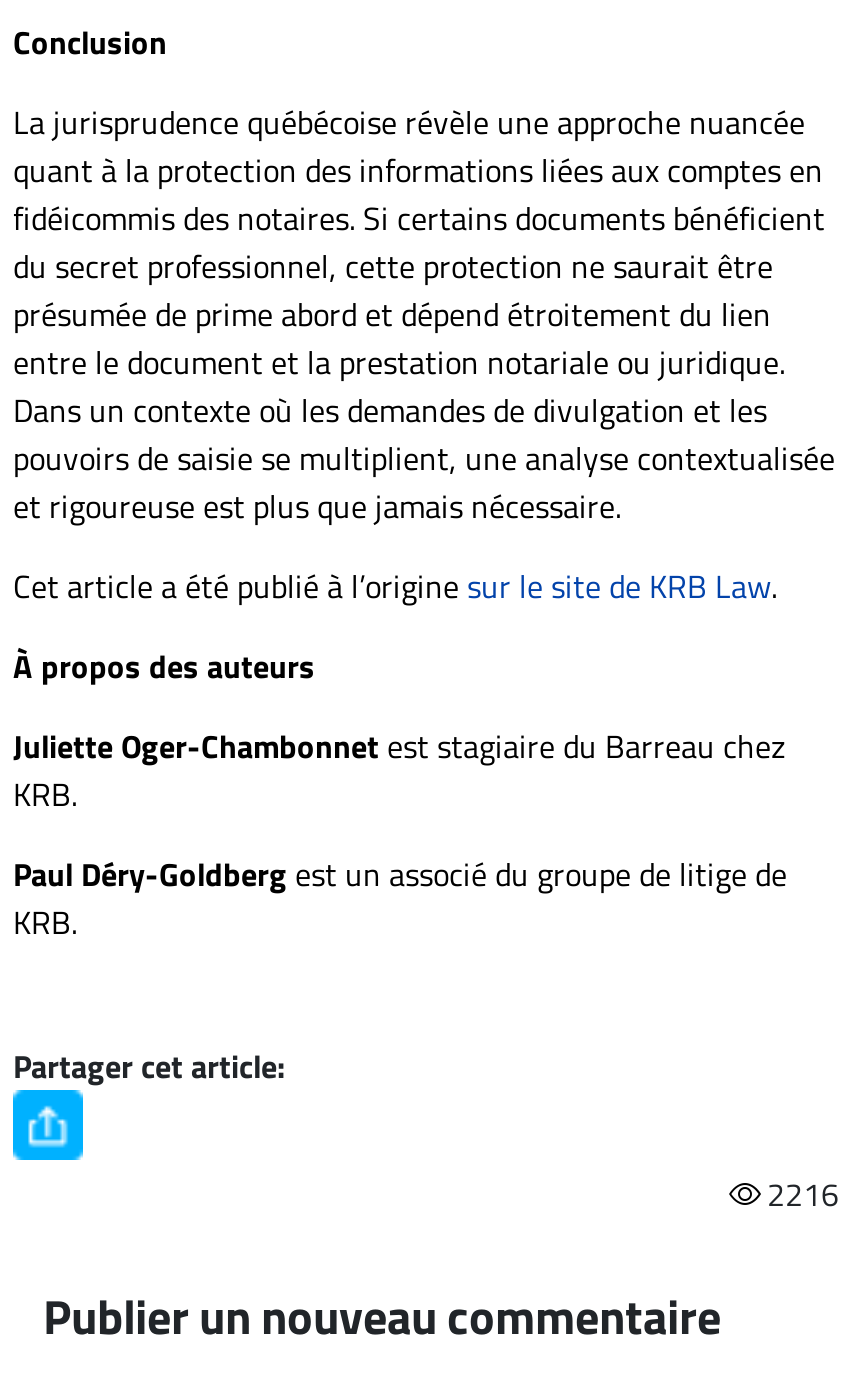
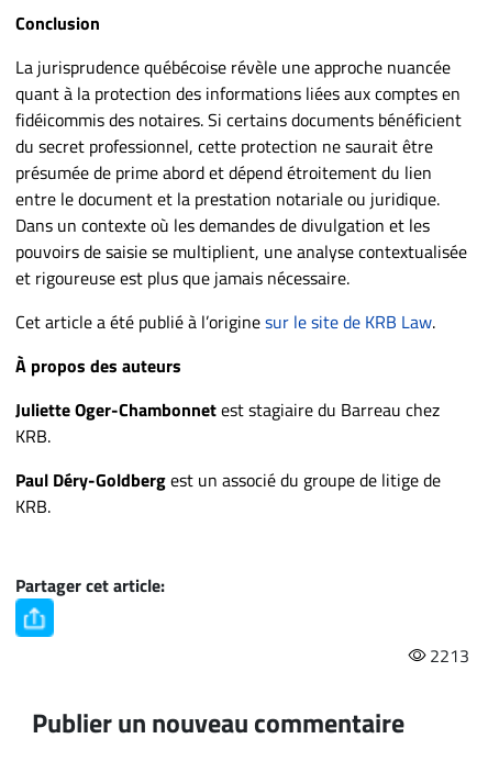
[759,1169,839,1217] 2216 -> [425,642,469,668] 2213

